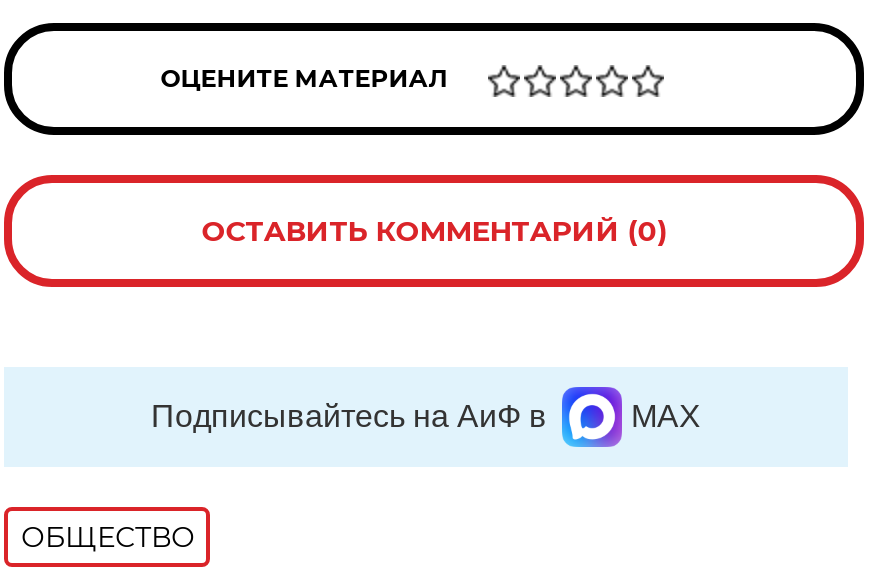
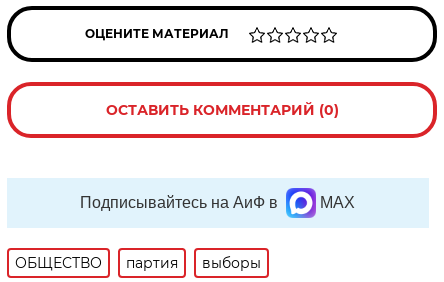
none -> [126,254,261,272] партия | выборы

